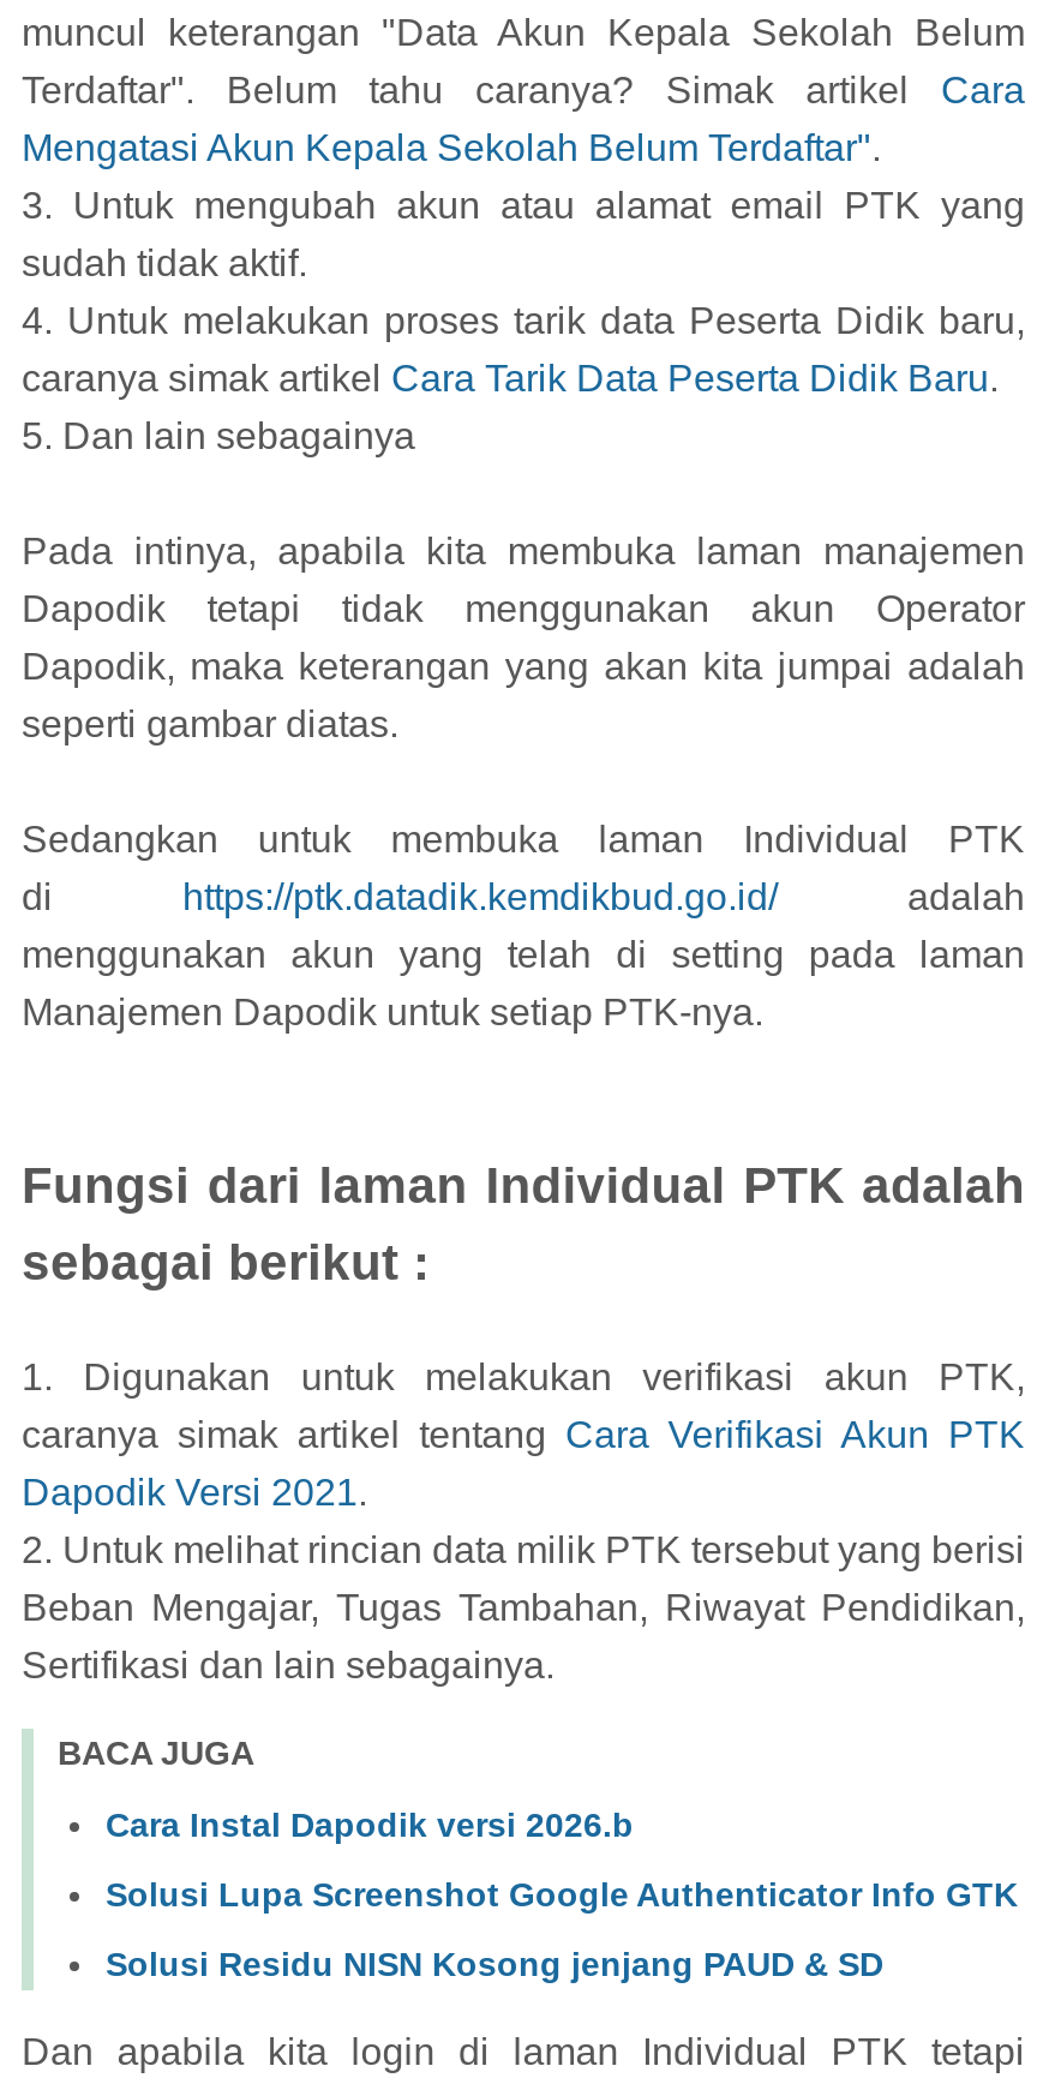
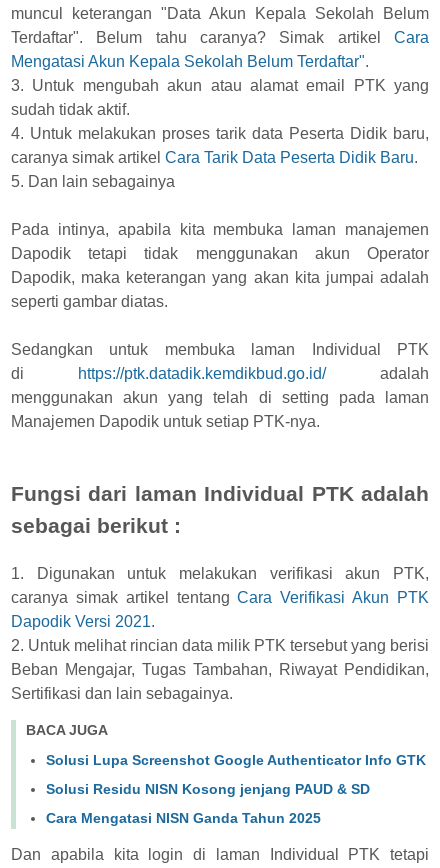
[106,1806,634,1844] Cara Instal Dapodik versi 2026.b -> none
moved [106,1876,1018,1984] -> [46,752,426,797]: Solusi Lupa Screenshot Google Authenticator Info GTK | Solusi Residu NISN Kosong jenjang PAUD & SD
none -> [46,810,321,826] Cara Mengatasi NISN Ganda Tahun 2025

